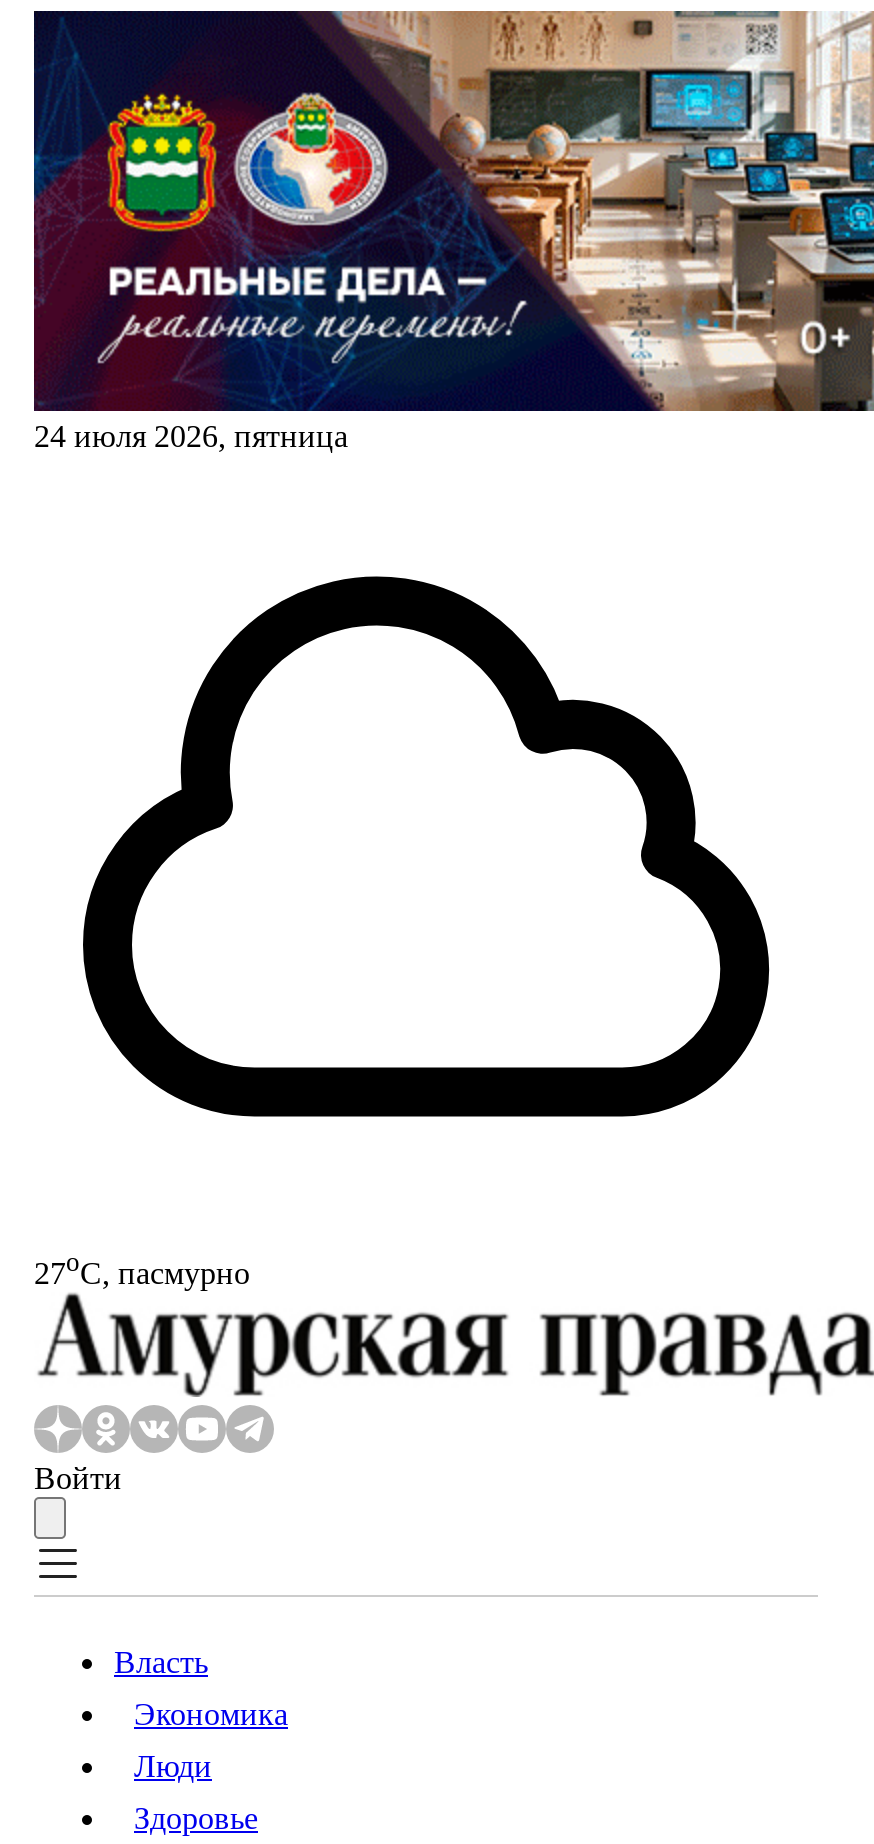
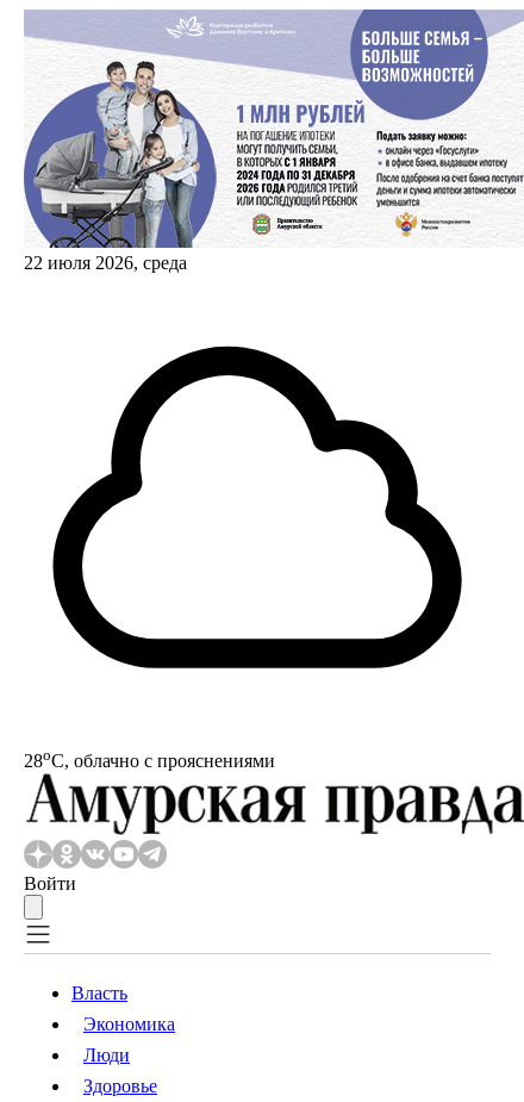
[32,9,868,453] [image] | 24 июля 2026, пятница -> [23,8,520,273] [image] | 22 июля 2026, среда
[34,1247,250,1290] 27oС, пасмурно -> [24,746,275,771] 28oС, облачно с прояснениями

